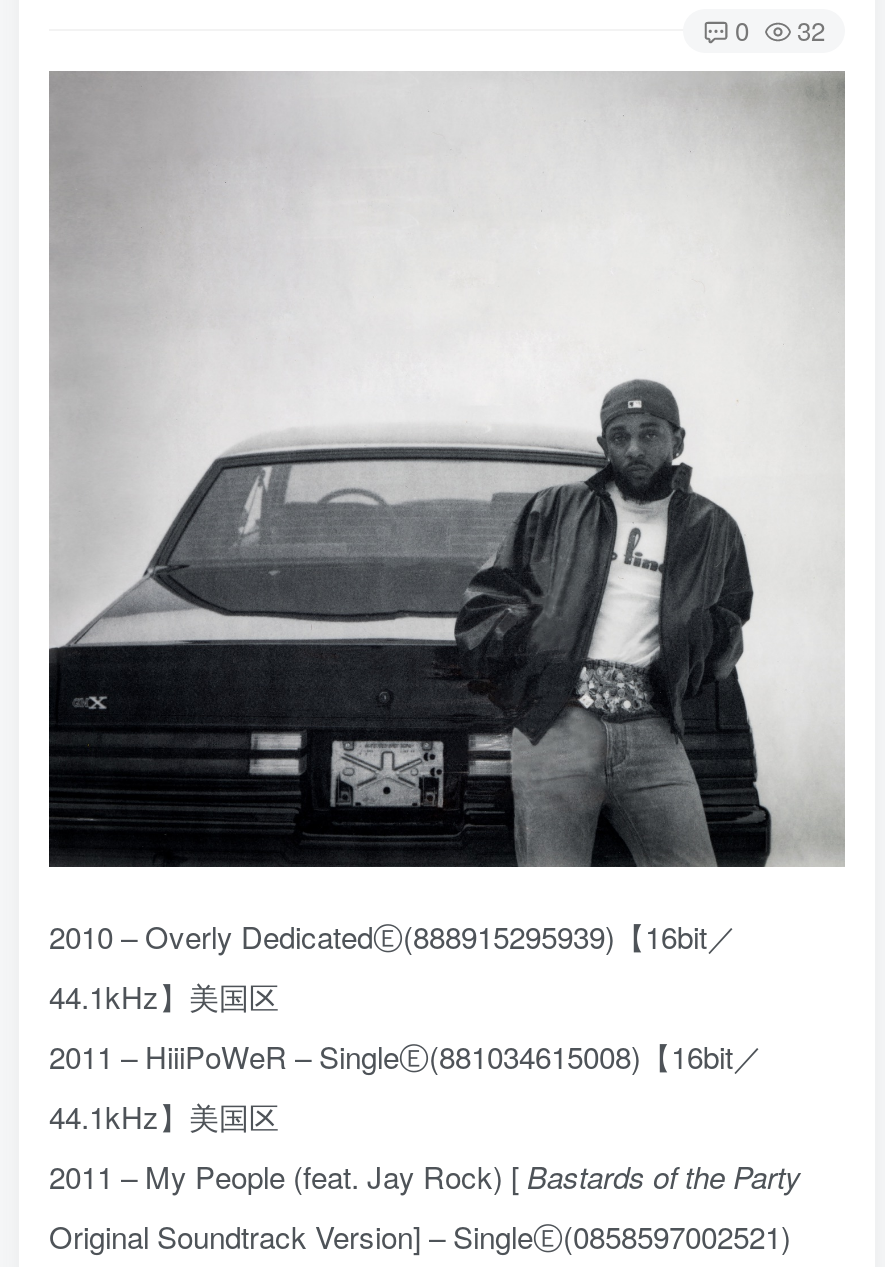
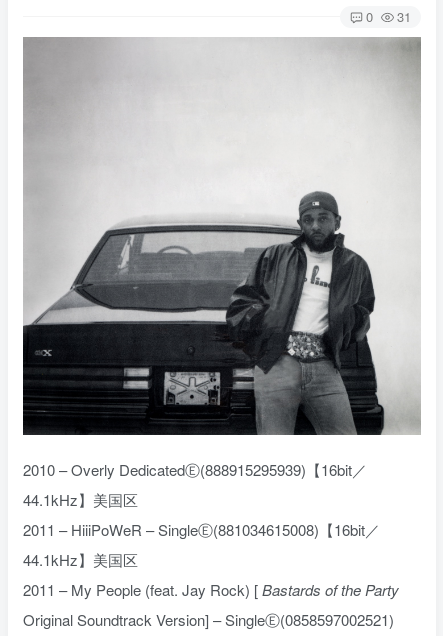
[735,11,825,49] 0 32 -> [366,7,411,26] 0 31

